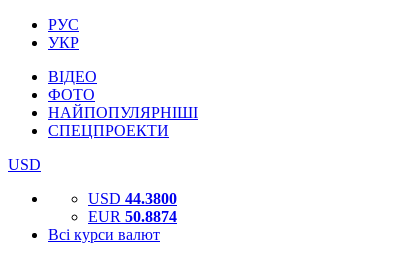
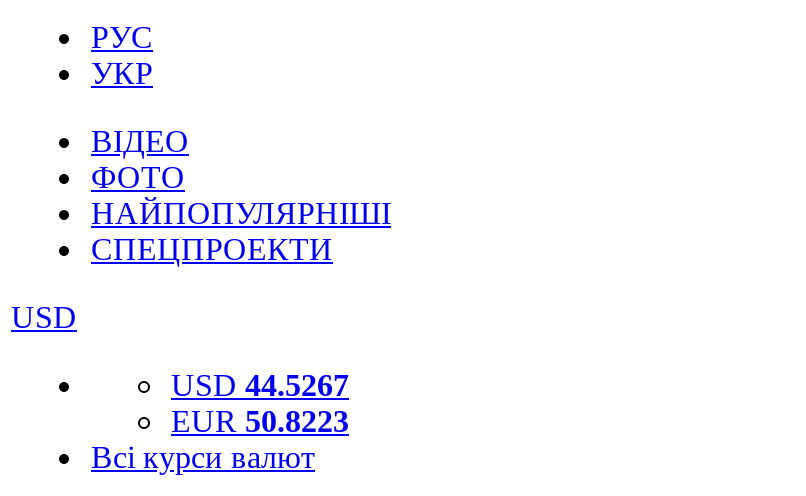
[88,190,177,207] USD 44.3800 -> [171,368,349,402] USD 44.5267
[88,208,177,225] EUR 50.8874 -> [171,404,349,438] EUR 50.8223

